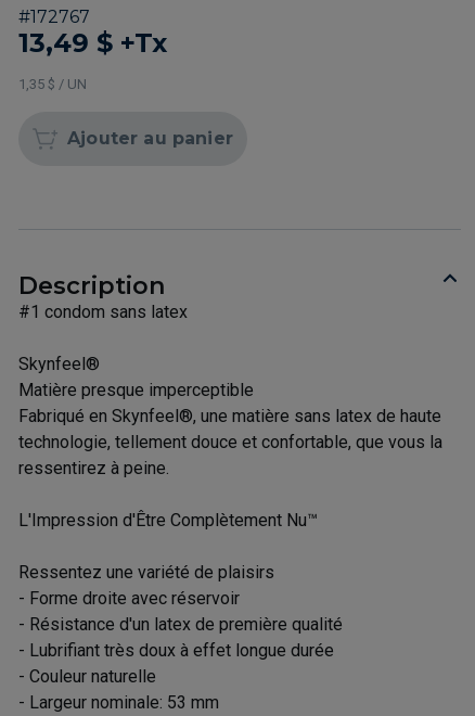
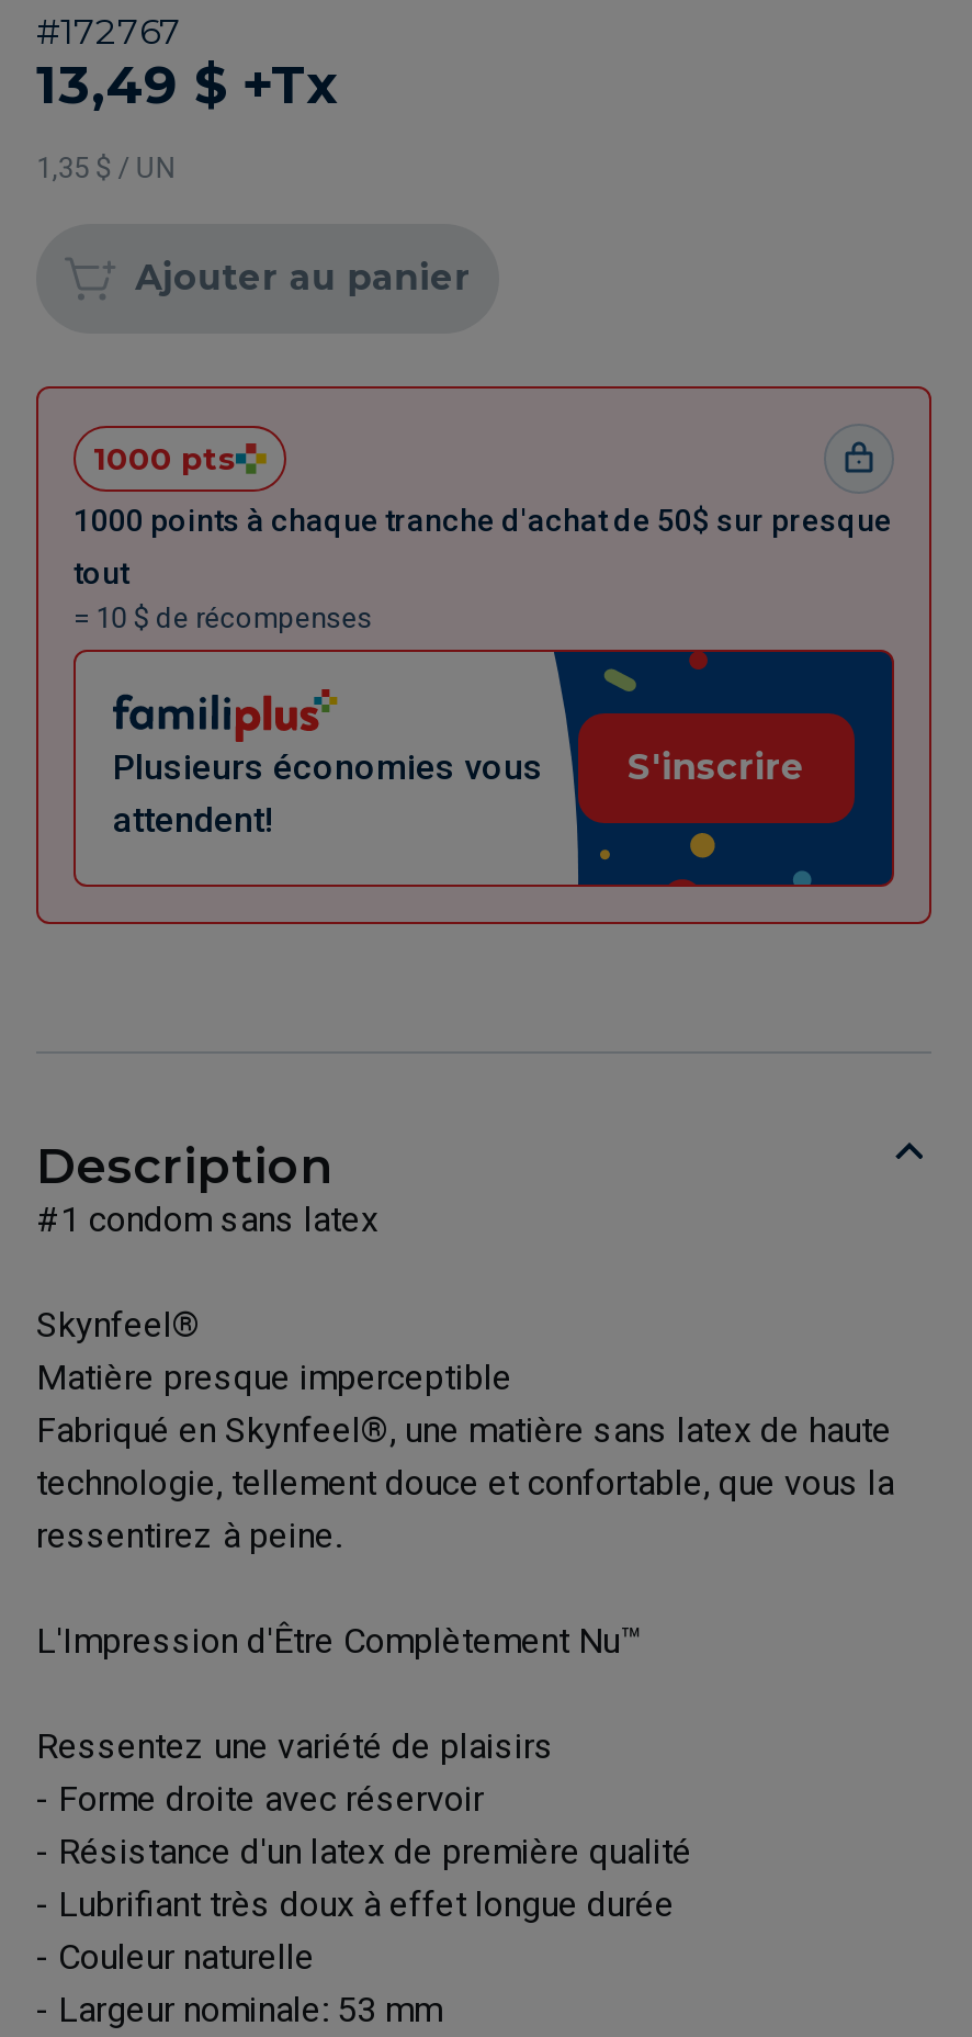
none -> [34,384,934,926] [image] | 1000 pts | 1000 points à chaque tranche d'achat de 50$ sur presque | tout | = 10 $ de récompenses
none -> [113,746,543,841] Plusieurs économies vous | attendent!
none -> [628,746,805,788] S'inscrire

